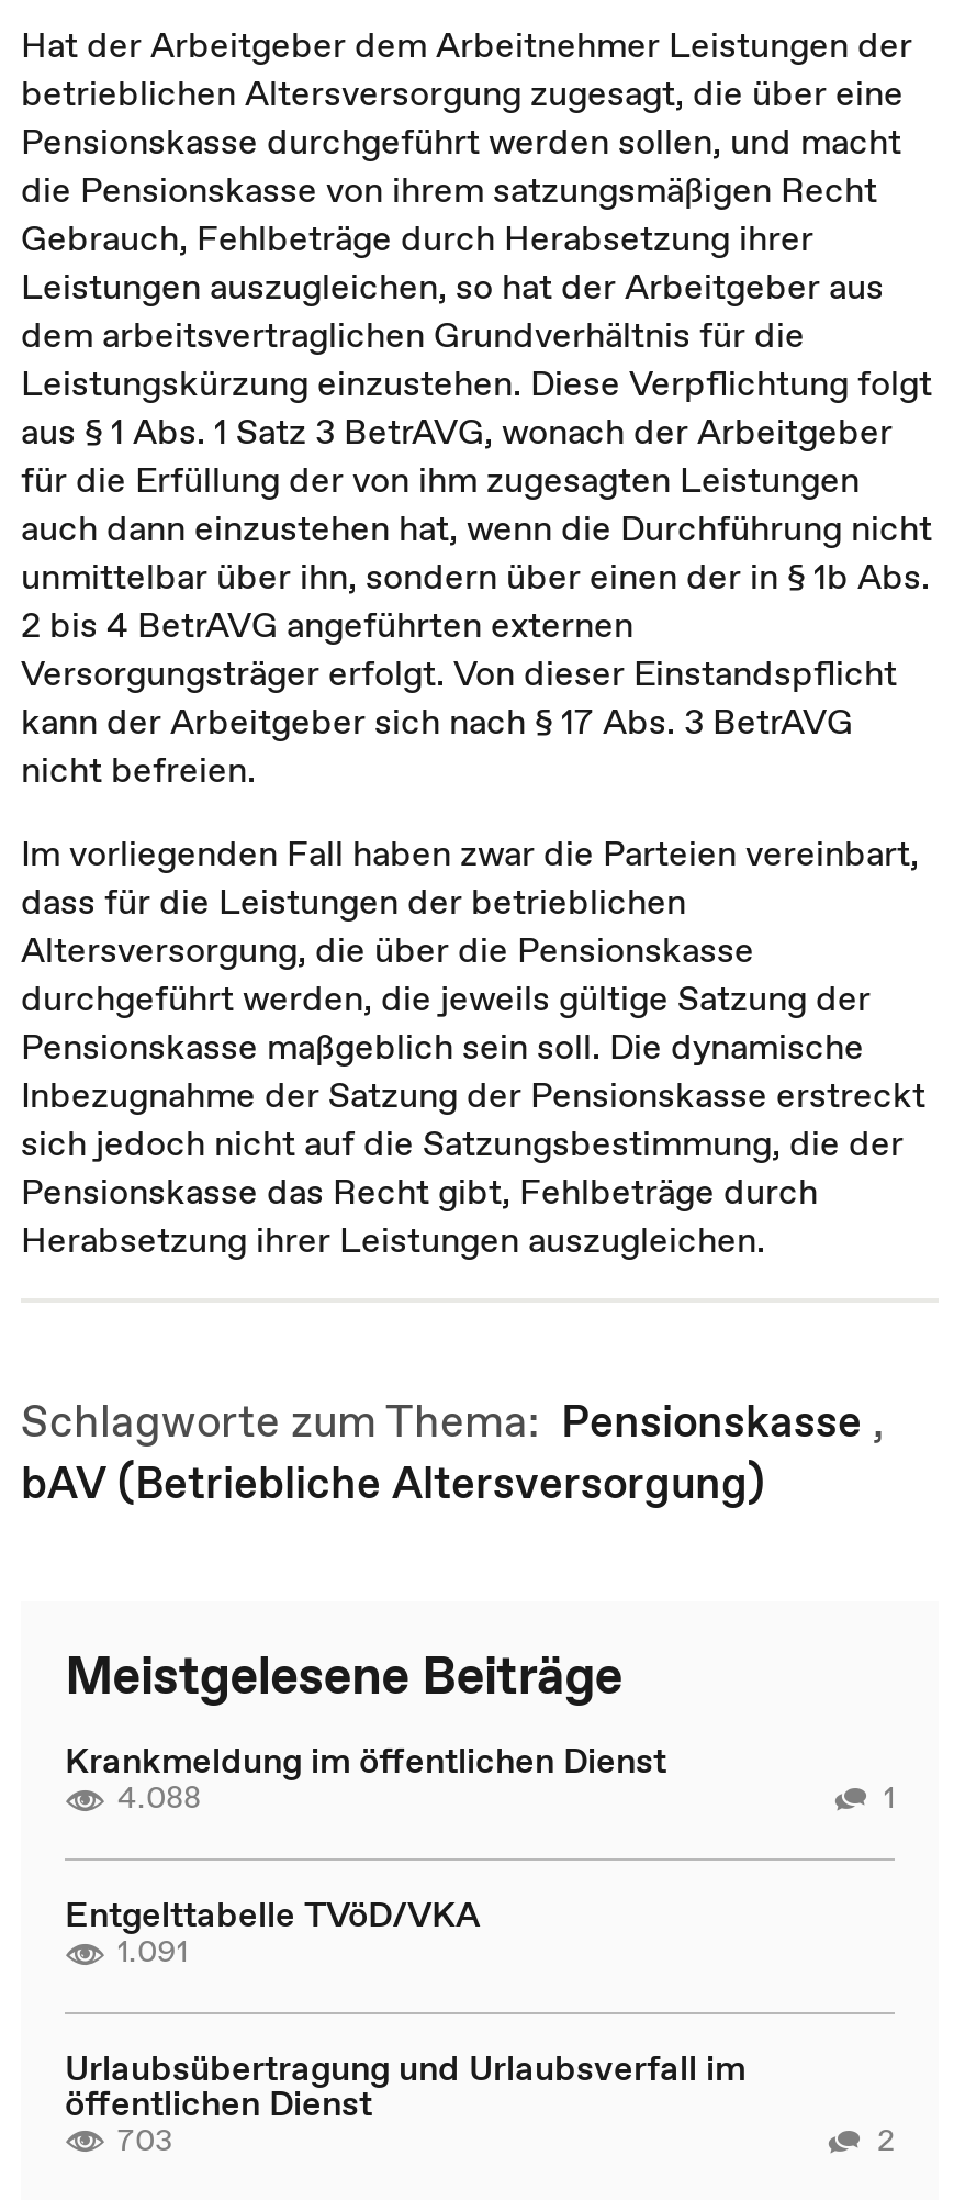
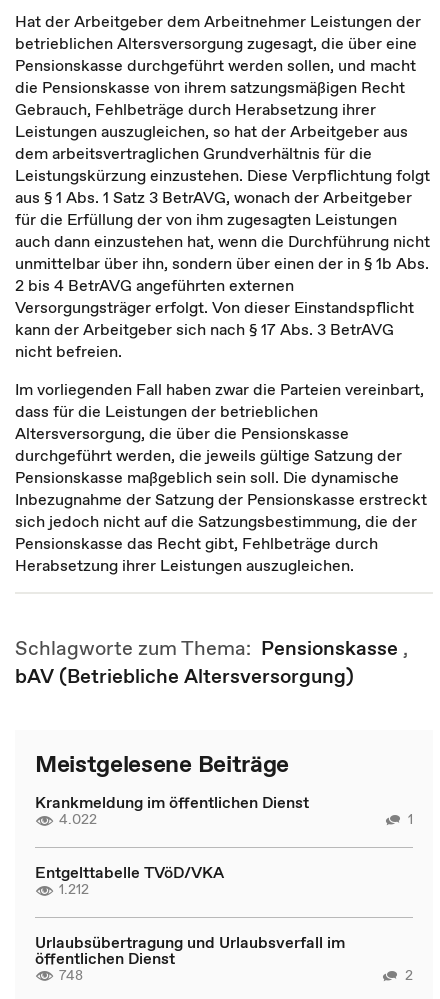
[117,1775,201,1819] 4.088 -> [59,809,97,829] 4.022
[117,1929,188,1973] 1.091 -> [59,879,89,899] 1.212
[117,2117,172,2160] 703 -> [59,964,83,984] 748

